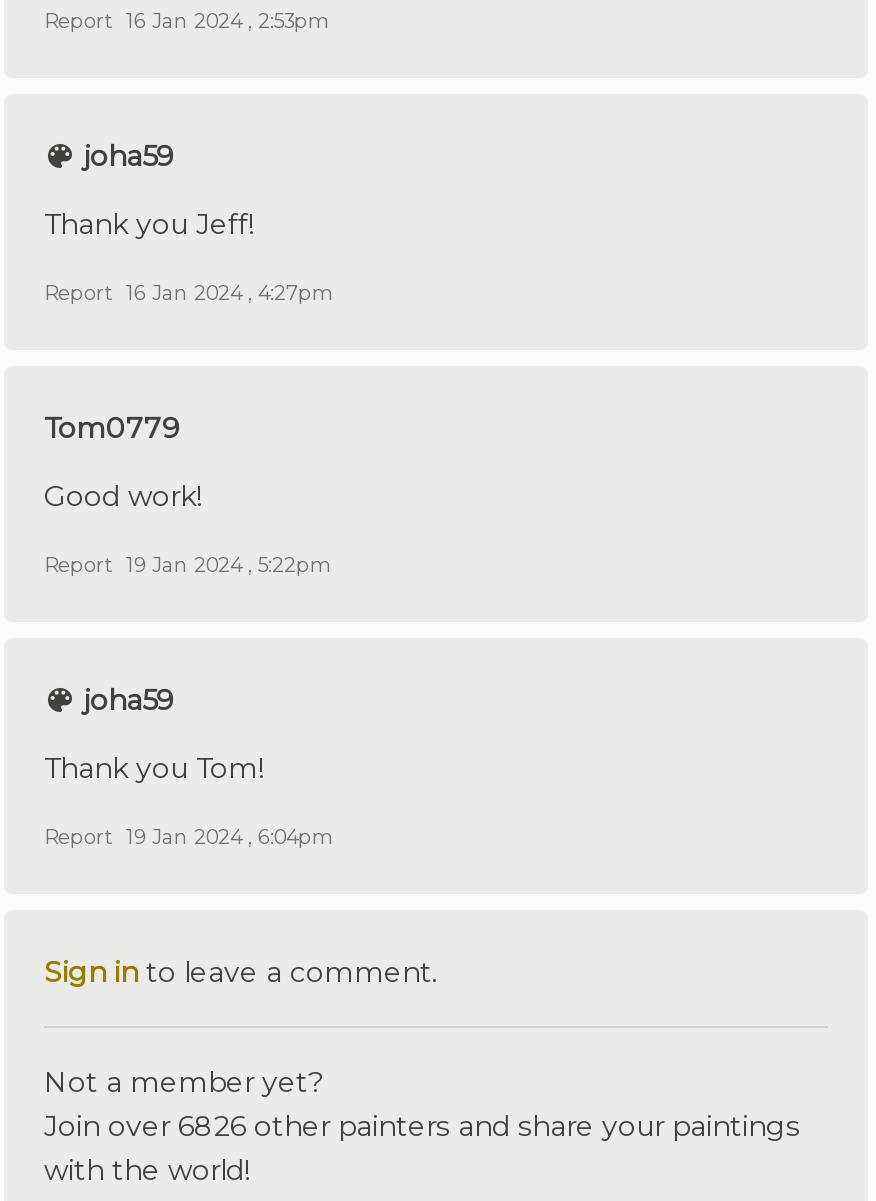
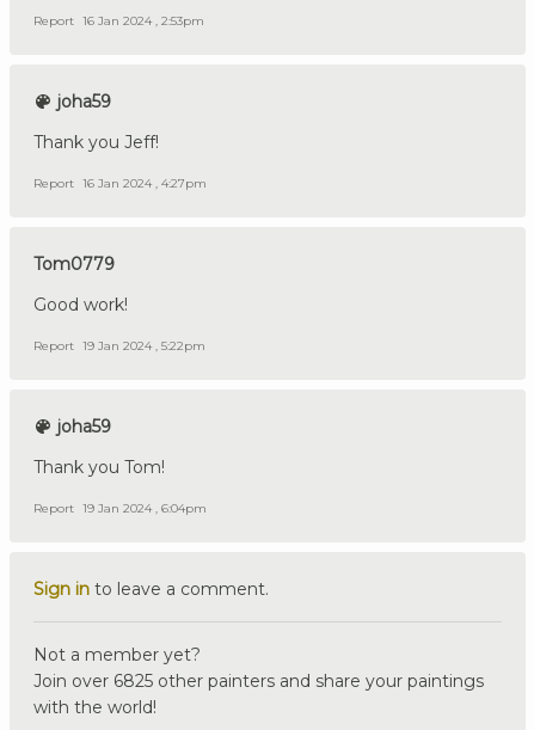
[44,1108,800,1144] Join over 6826 other painters and share your paintings -> [33,671,484,692] Join over 6825 other painters and share your paintings

